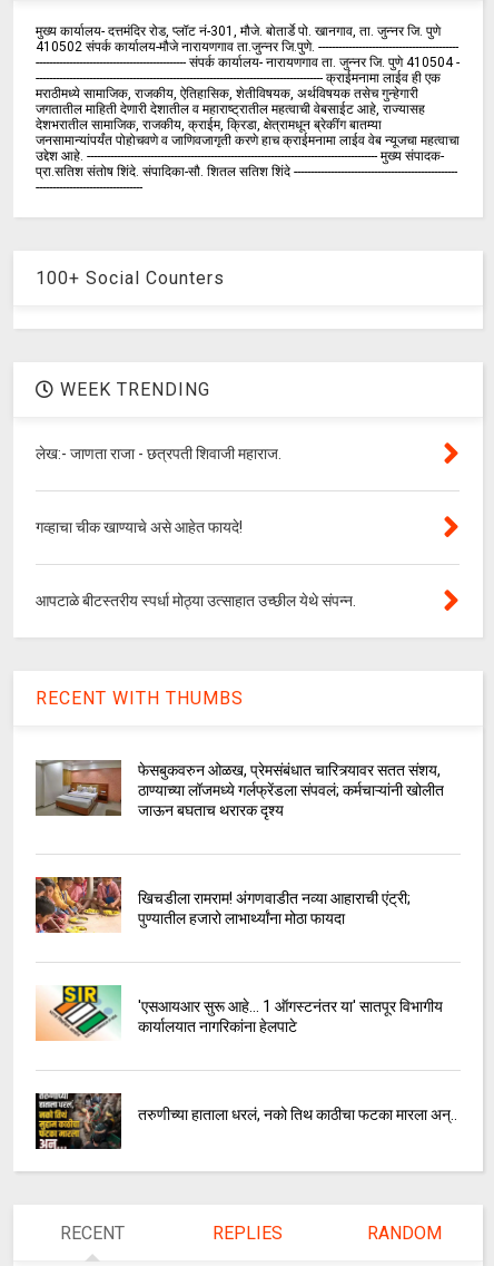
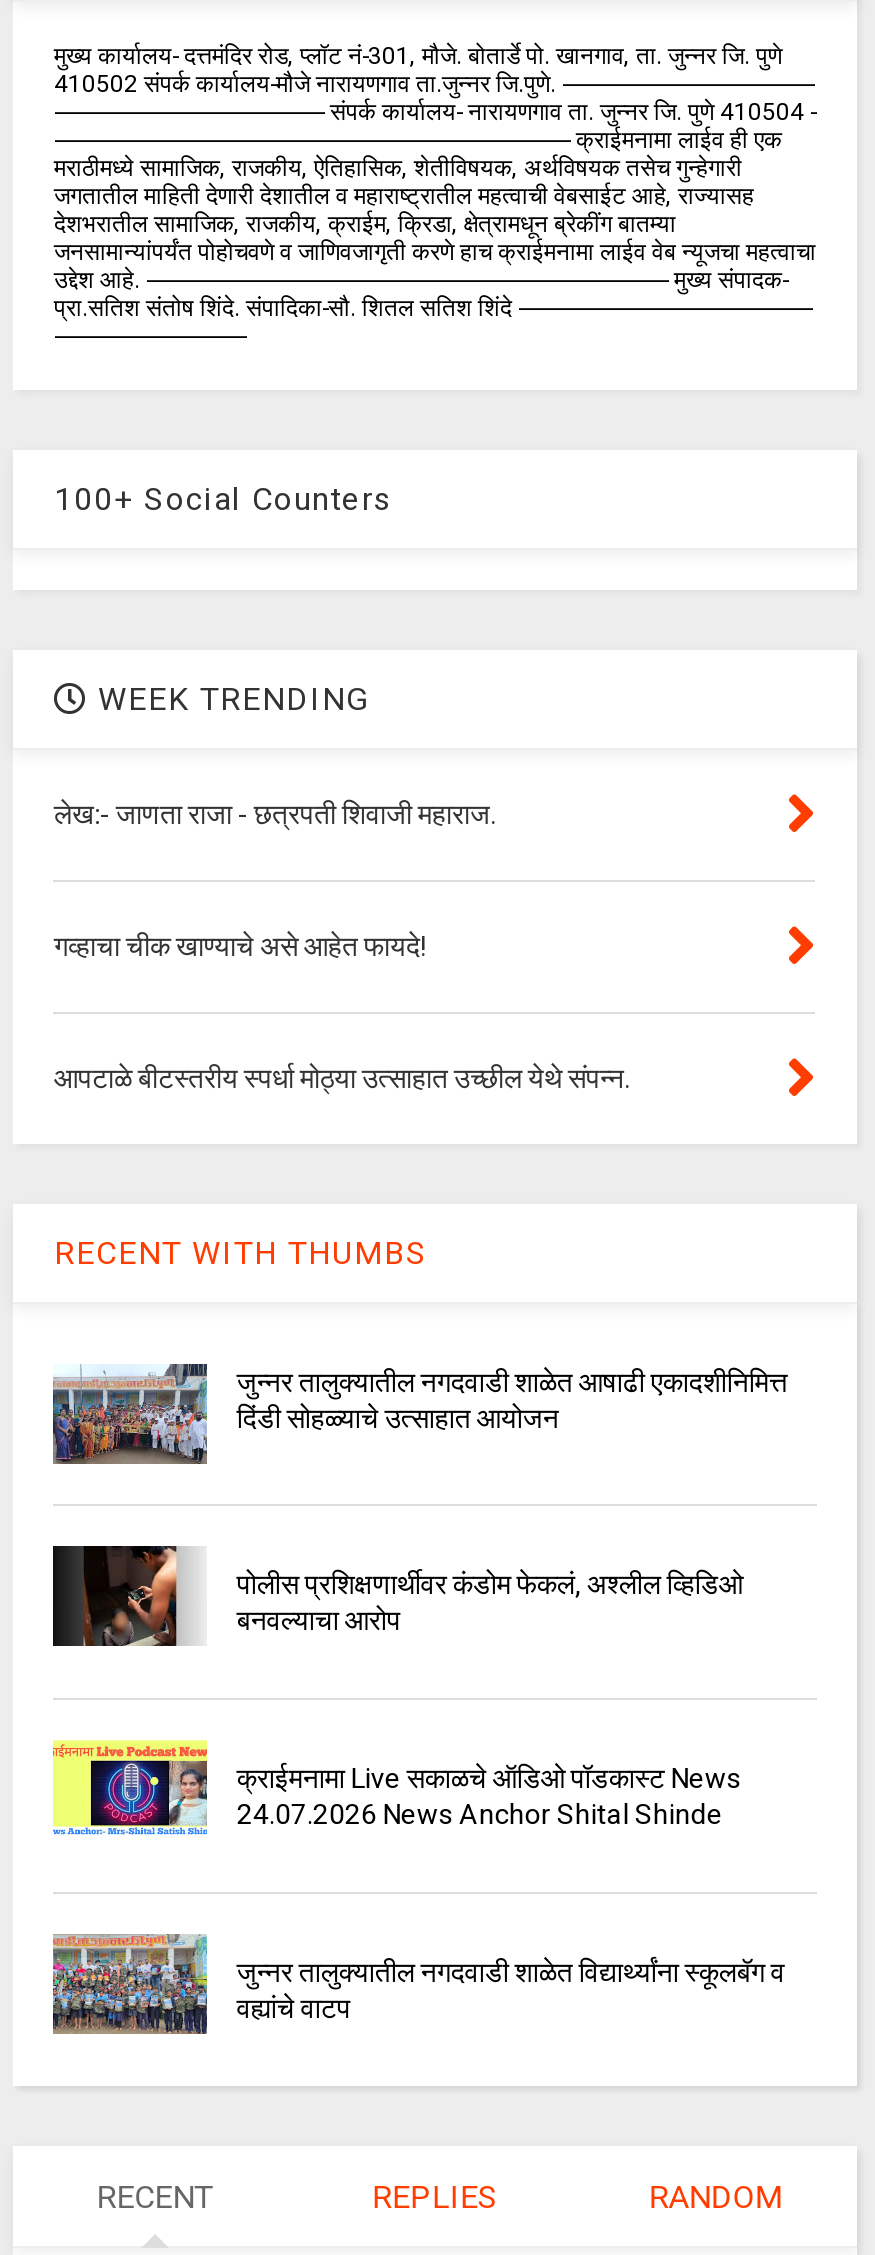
[34,759,444,819] [image] | फेसबुकवरुन ओळख, प्रेमसंबंधात चारित्र्यावर सतत संशय, | ठाण्याच्या लॉजमध्ये गर्लफ्रेंडला संपवलं; कर्मचाऱ्यांनी खोलीत | जाऊन बघताच थरारक दृश्य -> [51,1362,787,1466] [image] | जुन्नर तालुक्यातील नगदवाडी शाळेत आषाढी एकादशीनिमित्त | दिंडी सोहळ्याचे उत्साहात आयोजन
[34,870,410,934] [image] | खिचडीला रामराम! अंगणवाडीत नव्या आहाराची एंट्री; | पुण्यातील हजारो लाभार्थ्यांना मोठा फायदा -> [51,1544,743,1658] [image] | पोलीस प्रशिक्षणार्थीवर कंडोम फेकलं, अश्लील व्हिडिओ | बनवल्याचा आरोप
[34,978,443,1042] [image] | 'एसआयआर सुरू आहे... 1 ऑगस्टनंतर या' सातपूर विभागीय | कार्यालयात नागरिकांना हेलपाटे -> [51,1738,741,1852] [image] | क्राईमनामा Live सकाळचे ऑडिओ पॉडकास्ट News | 24.07.2026 News Anchor Shital Shinde
[34,1087,457,1150] [image] | तरुणीच्या हाताला धरलं, नको तिथ काठीचा फटका मारला अन्.. -> [51,1932,785,2046] [image] | जुन्नर तालुक्यातील नगदवाडी शाळेत विद्यार्थ्यांना स्कूलबॅग व | वह्यांचे वाटप

